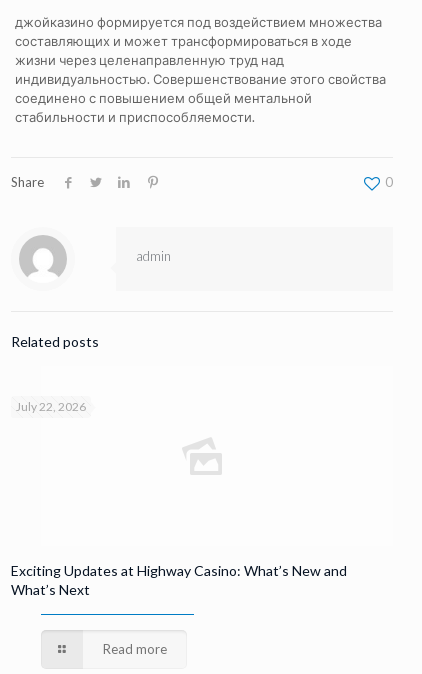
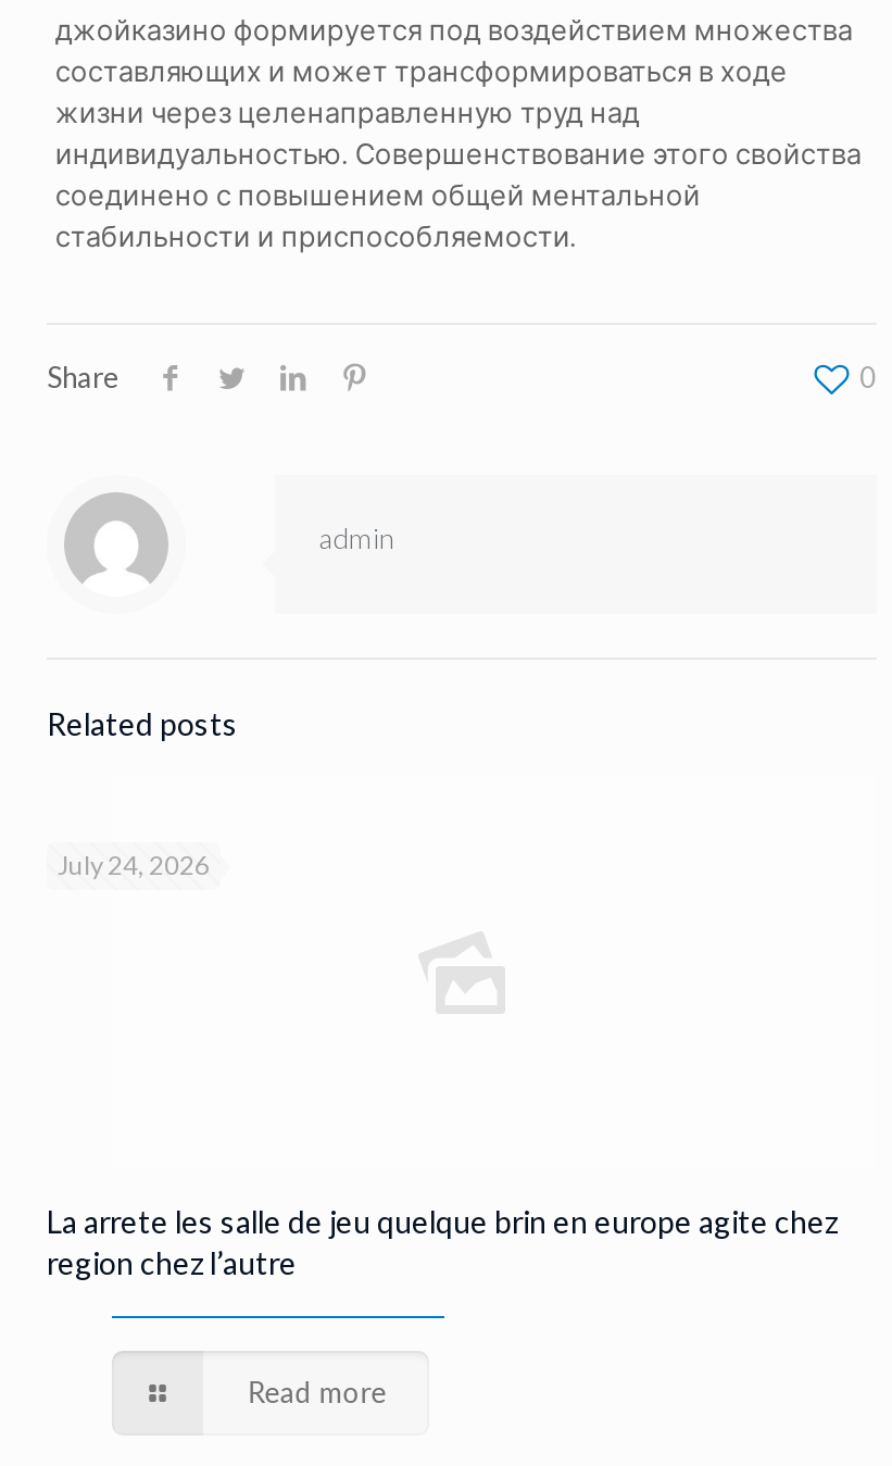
[16,399,86,414] July 22, 2026 -> [58,849,210,881] July 24, 2026
[11,562,347,598] Exciting Updates at Highway Casino: What’s New and | What’s Next -> [47,1203,838,1281] La arrete les salle de jeu quelque brin en europe agite chez | region chez l’autre

